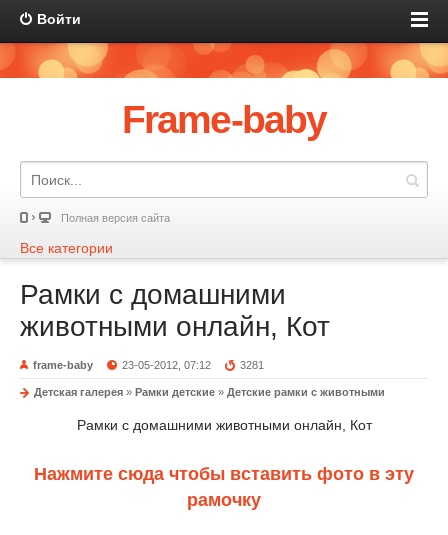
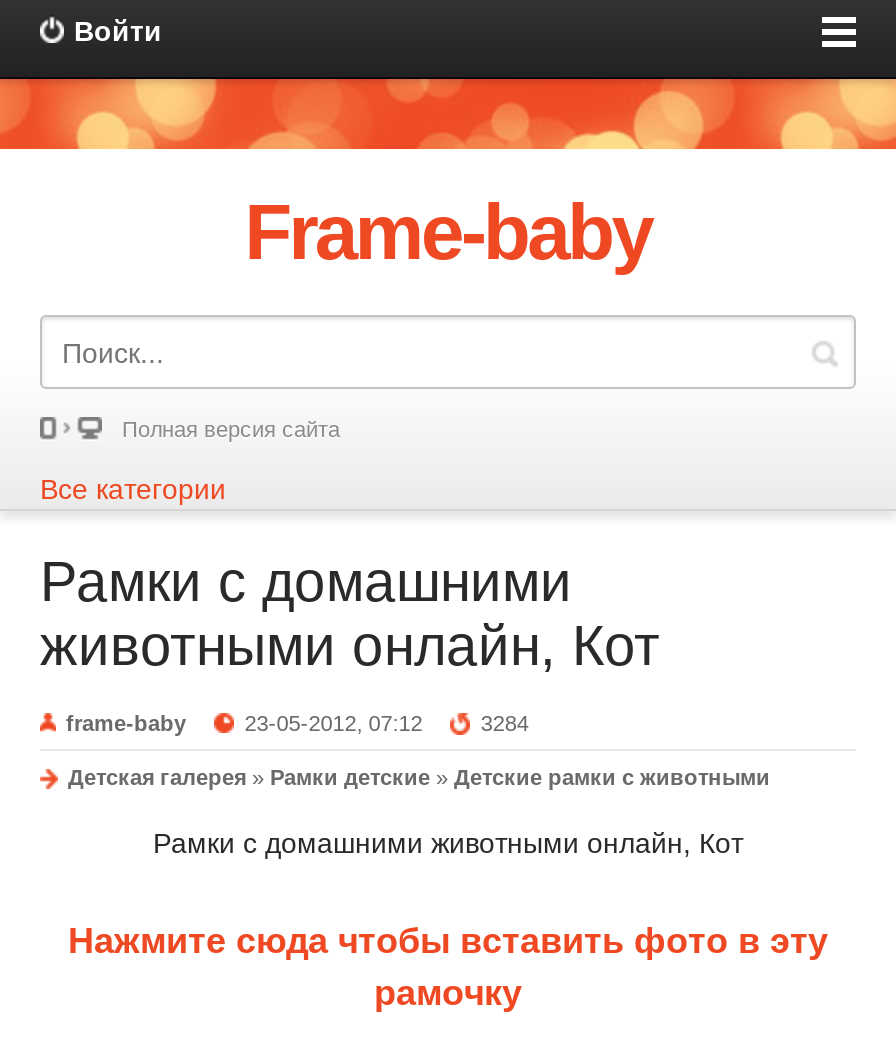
[240,359,264,371] 3281 -> [481,711,529,735] 3284

